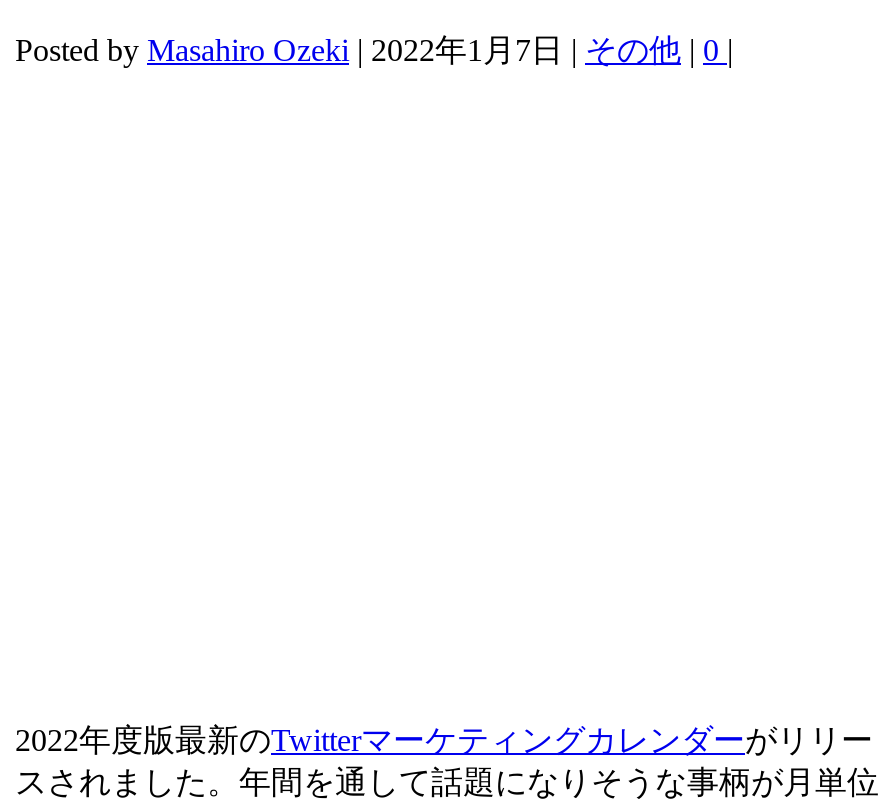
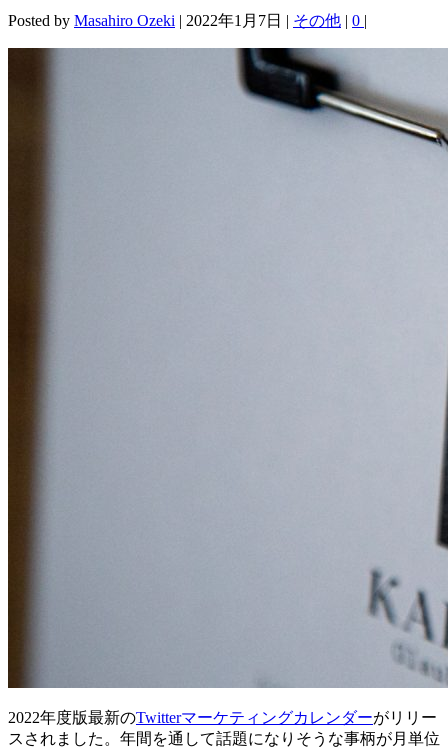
none -> [7,47,445,689] [image]

